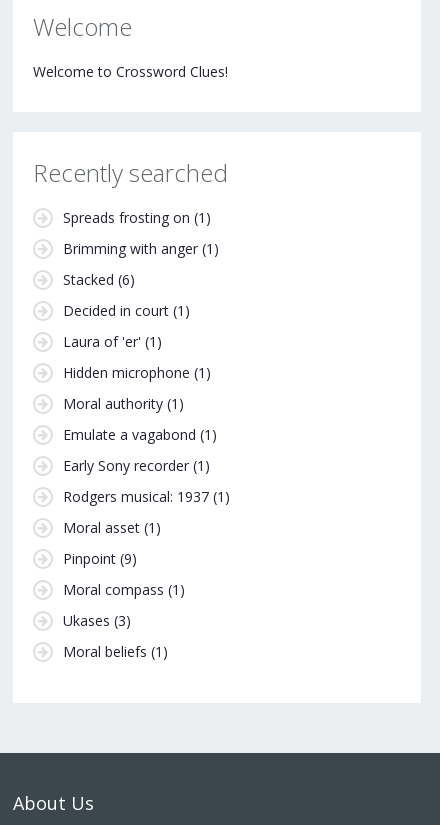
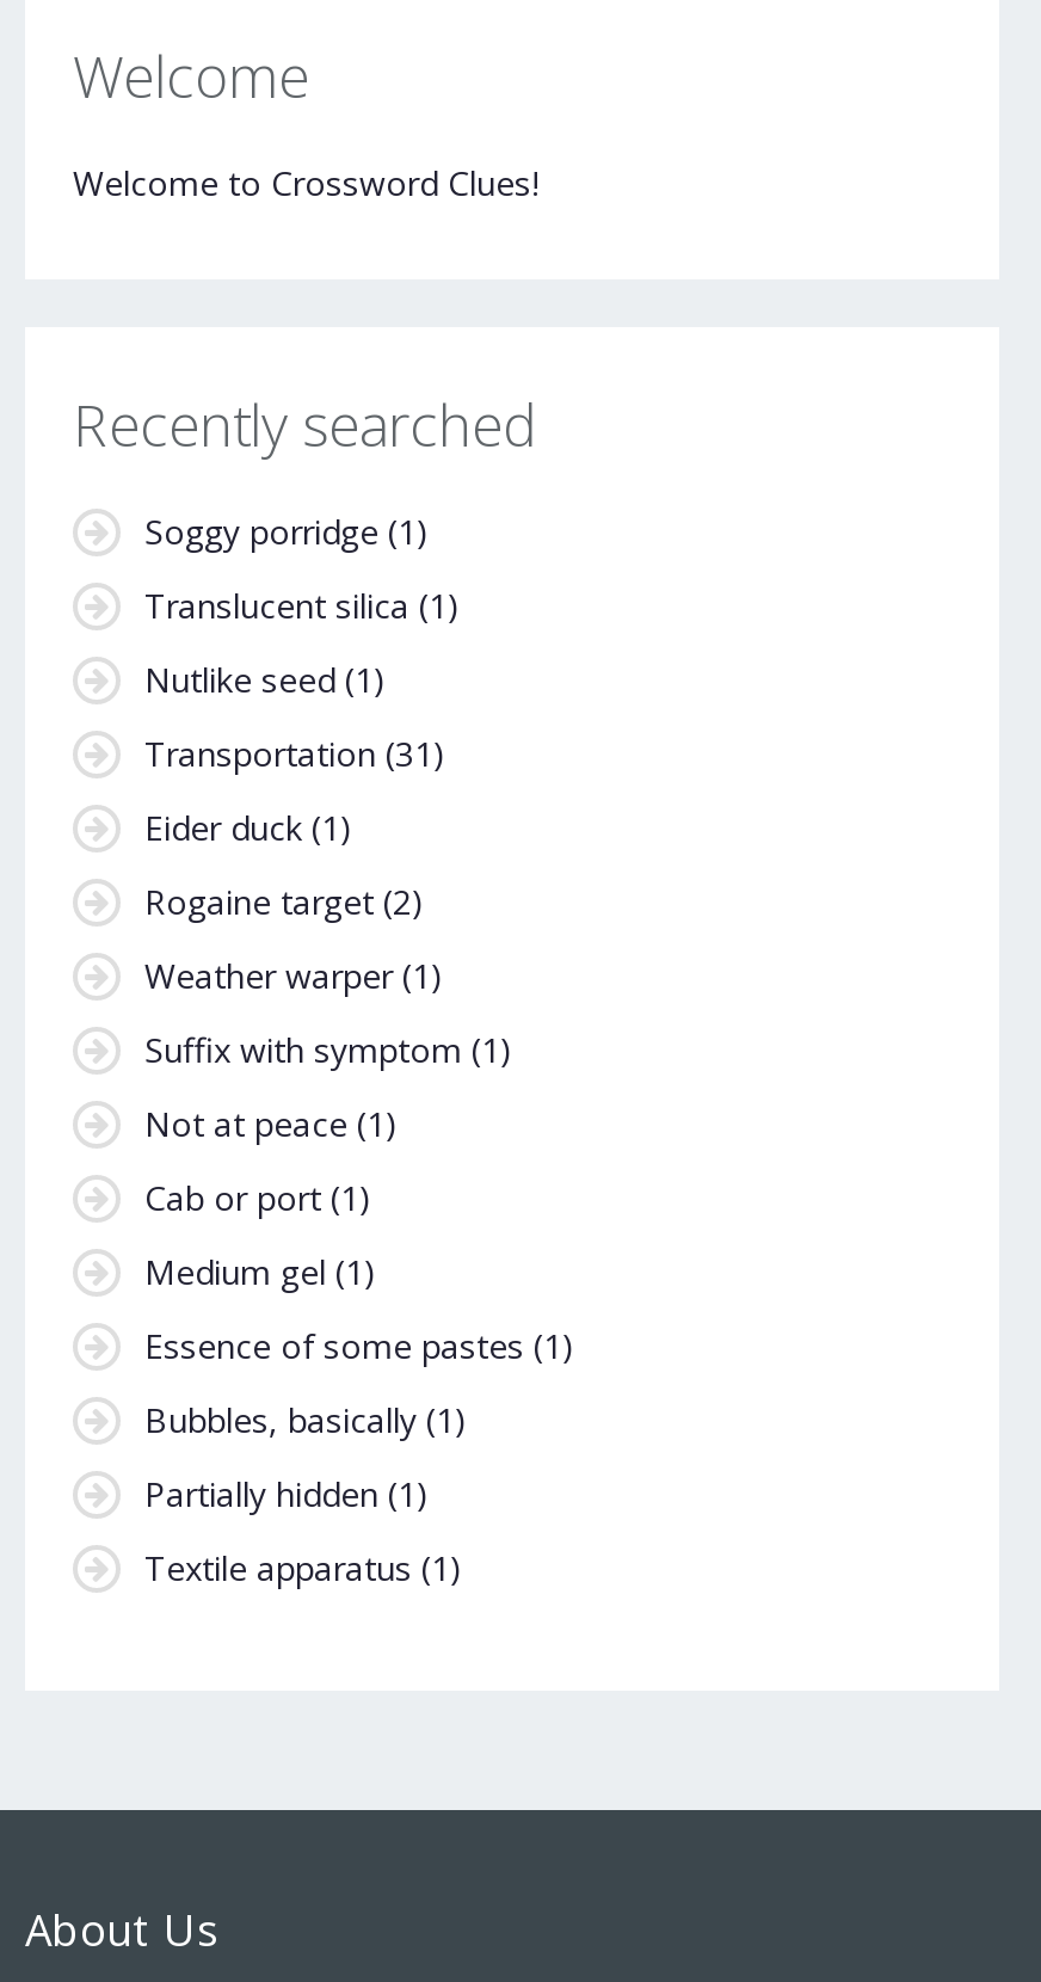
[63,208,211,227] Spreads frosting on (1) -> [144,509,429,554] Soggy porridge (1)
[63,239,219,258] Brimming with anger (1) -> [144,583,460,628] Translucent silica (1)
[63,270,135,289] Stacked (6) -> [144,657,386,702] Nutlike seed (1)
[63,301,190,320] Decided in court (1) -> [144,731,445,776] Transportation (31)
[63,332,162,351] Laura of 'er' (1) -> [144,805,352,850] Eider duck (1)
[63,363,211,382] Hidden microphone (1) -> [144,879,424,924] Rogaine target (2)
[63,394,184,413] Moral authority (1) -> [144,953,443,998] Weather warper (1)
[63,425,217,444] Emulate a vagabond (1) -> [144,1027,512,1072] Suffix with symptom (1)
[63,456,210,475] Early Sony recorder (1) -> [144,1101,398,1146] Not at peace (1)
[63,487,230,506] Rodgers musical: 1937 (1) -> [144,1175,371,1220] Cab or port (1)
[63,518,161,537] Moral asset (1) -> [144,1249,376,1294] Medium gel (1)
[63,549,137,568] Pinpoint (9) -> [144,1323,574,1368] Essence of some pastes (1)
[63,580,185,599] Moral compass (1) -> [144,1397,467,1442] Bubbles, basically (1)
[63,611,131,630] Ukases (3) -> [144,1471,429,1516] Partially hidden (1)
[63,642,168,661] Moral beliefs (1) -> [144,1545,462,1590] Textile apparatus (1)

